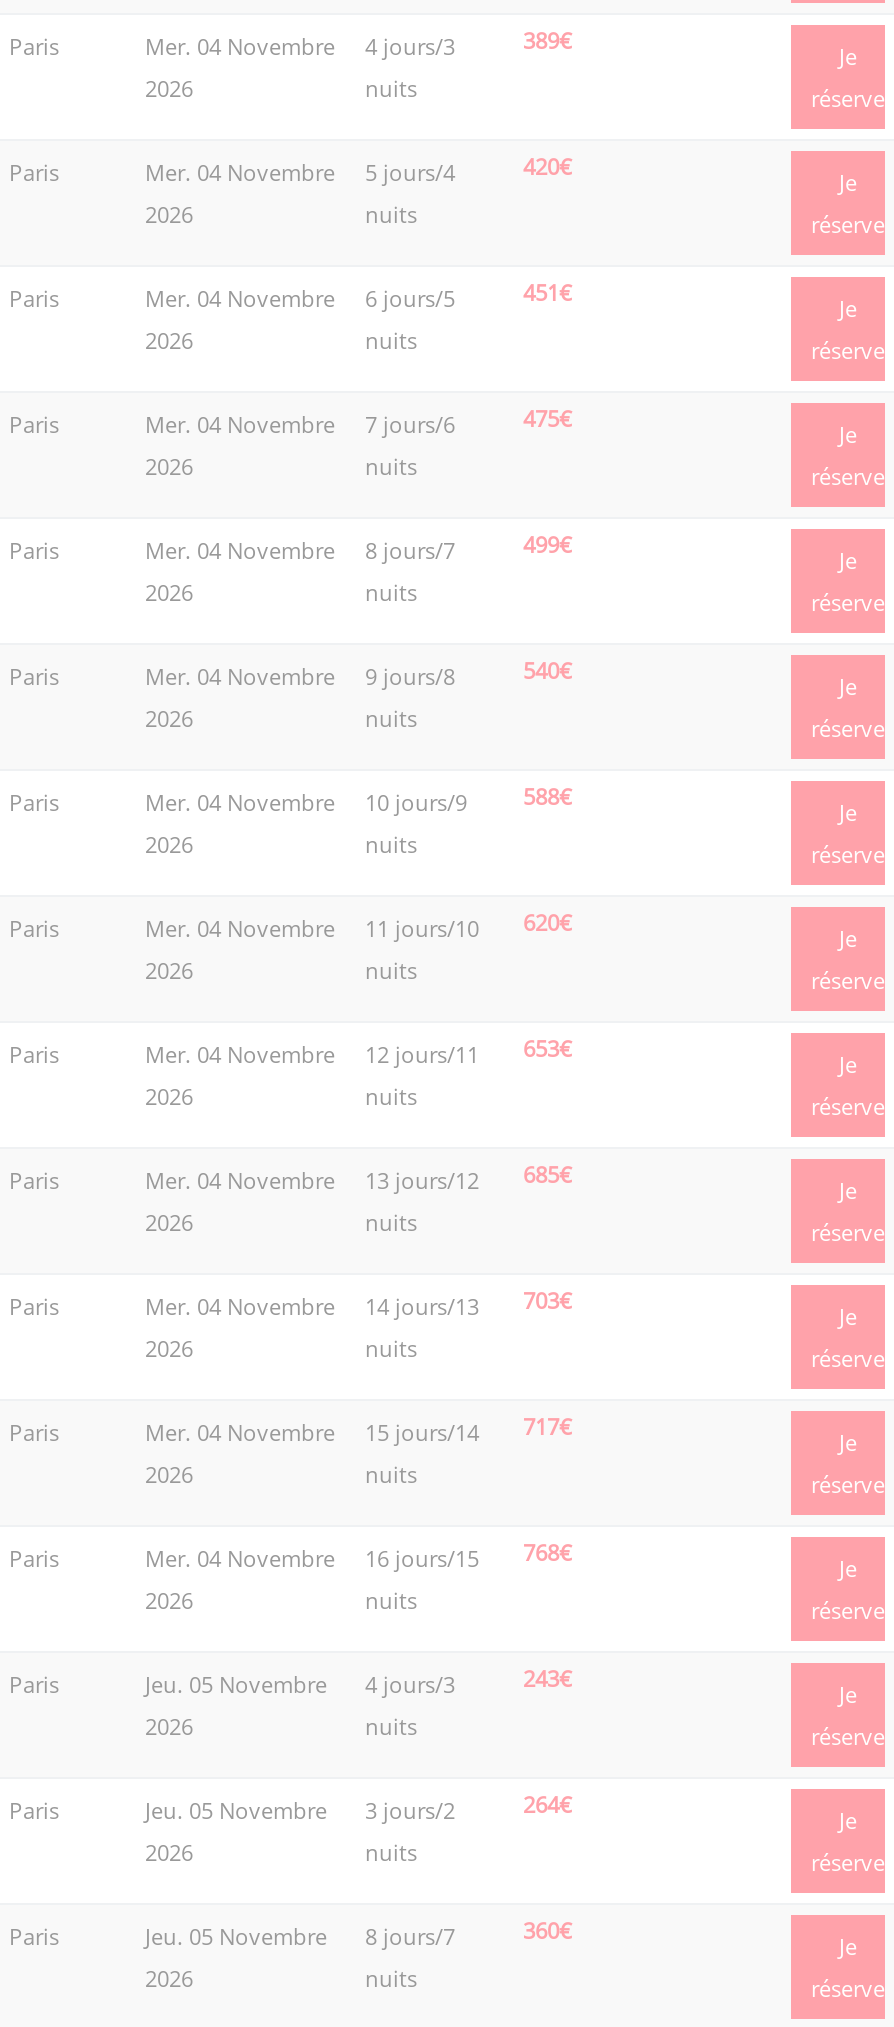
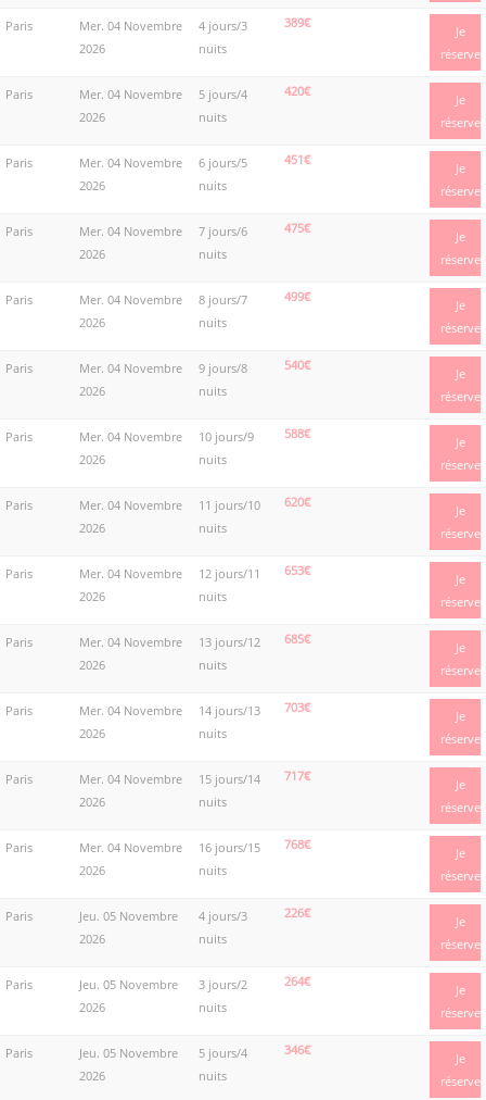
[523,1663,571,1693] 243€ -> [284,904,310,920] 226€
[145,1921,455,1951] Jeu. 05 Novembre 8 jours/7 -> [79,1044,247,1061] Jeu. 05 Novembre 5 jours/4
[523,1915,571,1945] 360€ -> [284,1041,310,1057] 346€

